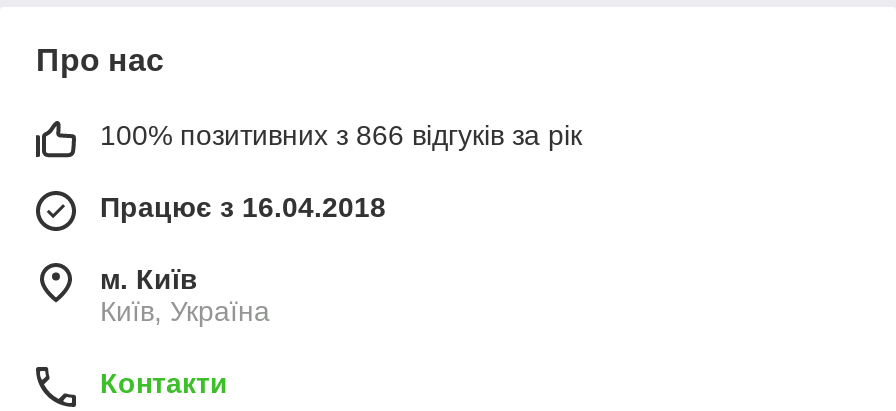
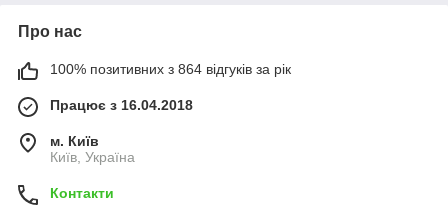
[100,119,582,151] 100% позитивних з 866 відгуків за рік -> [50,61,291,77] 100% позитивних з 864 відгуків за рік

